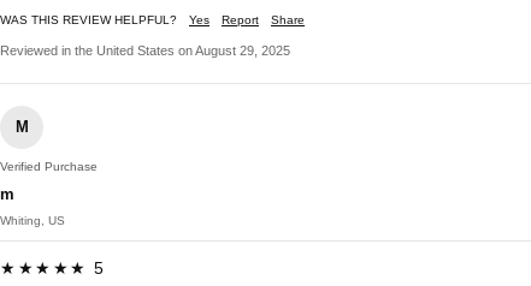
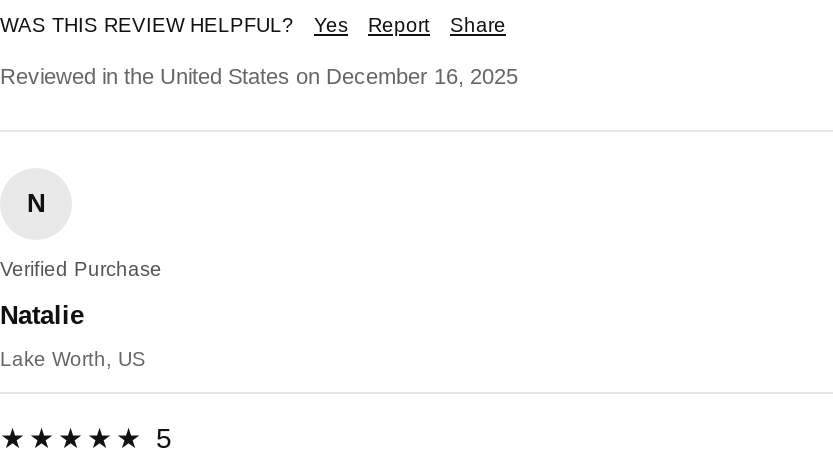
[0,43,290,57] Reviewed in the United States on August 29, 2025 -> [0,64,518,88] Reviewed in the United States on December 16, 2025
[15,117,28,135] M -> [27,188,45,218] N
[0,185,14,203] m -> [0,300,84,330] Natalie
[0,214,65,227] Whiting, US -> [0,348,146,370] Lake Worth, US

